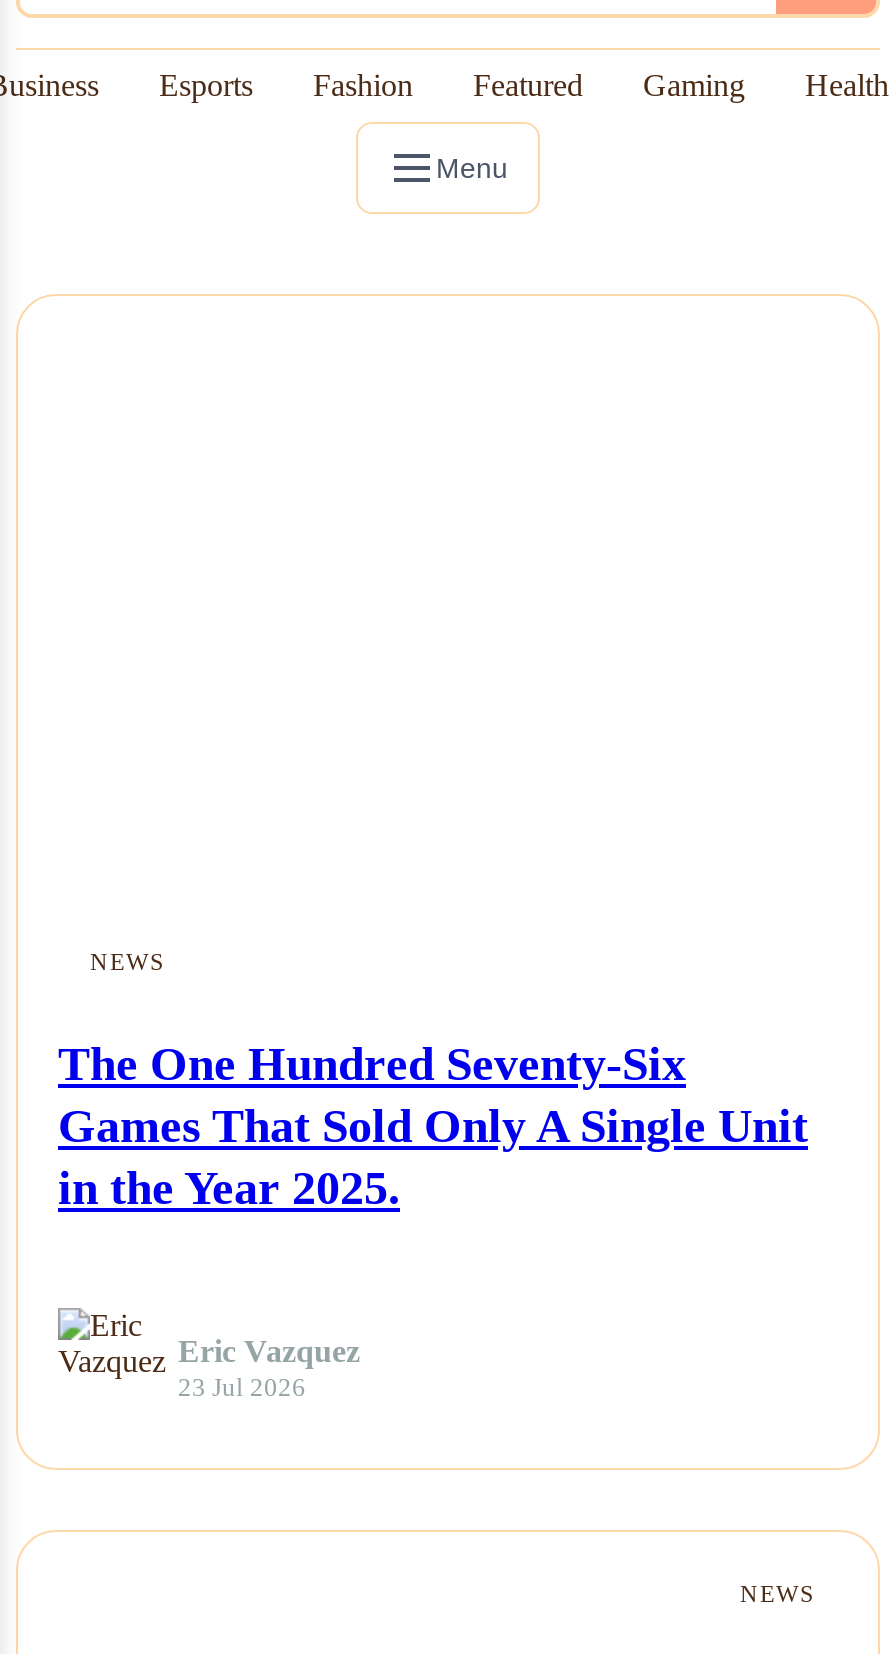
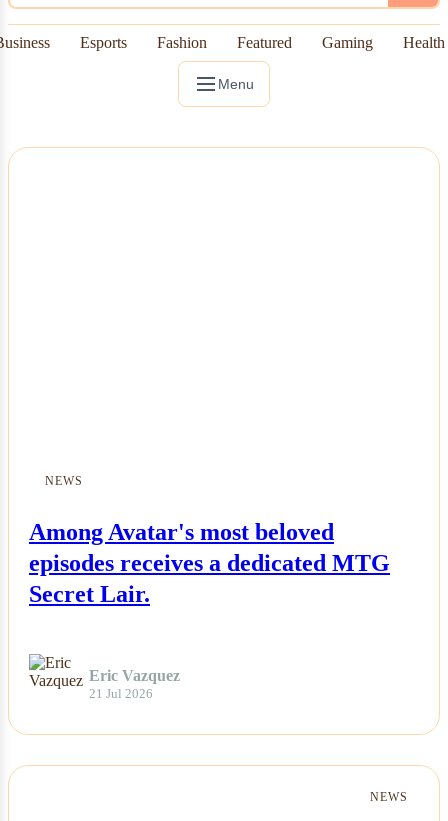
[58,1038,808,1214] The One Hundred Seventy-Six | Games That Sold Only A Single Unit | in the Year 2025. -> [29,519,390,607] Among Avatar's most beloved | episodes receives a dedicated MTG | Secret Lair.
[178,1373,306,1401] 23 Jul 2026 -> [89,686,153,700] 21 Jul 2026

